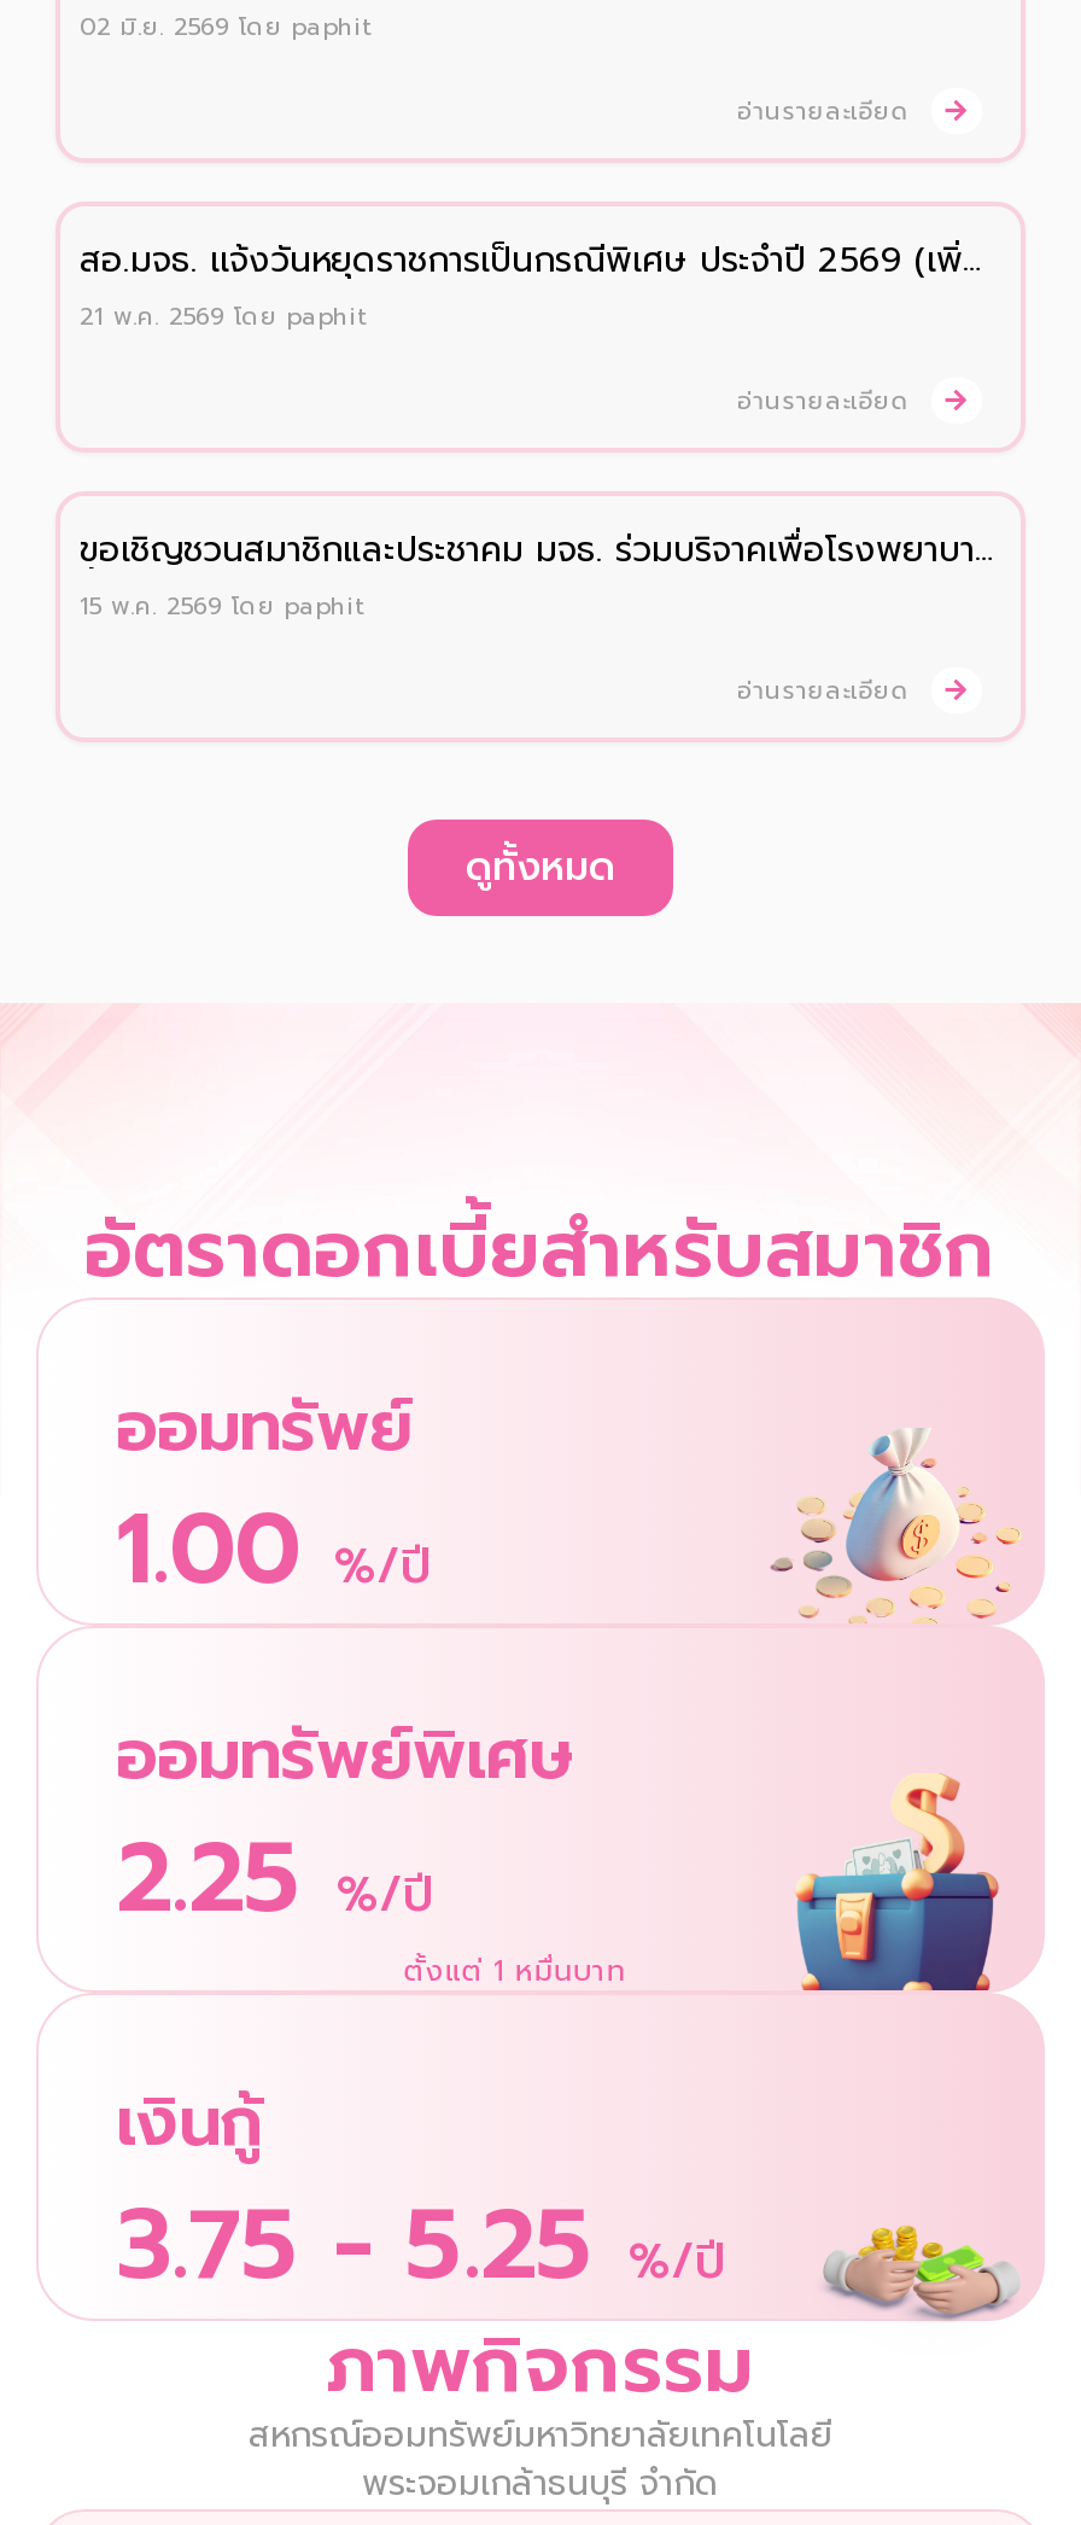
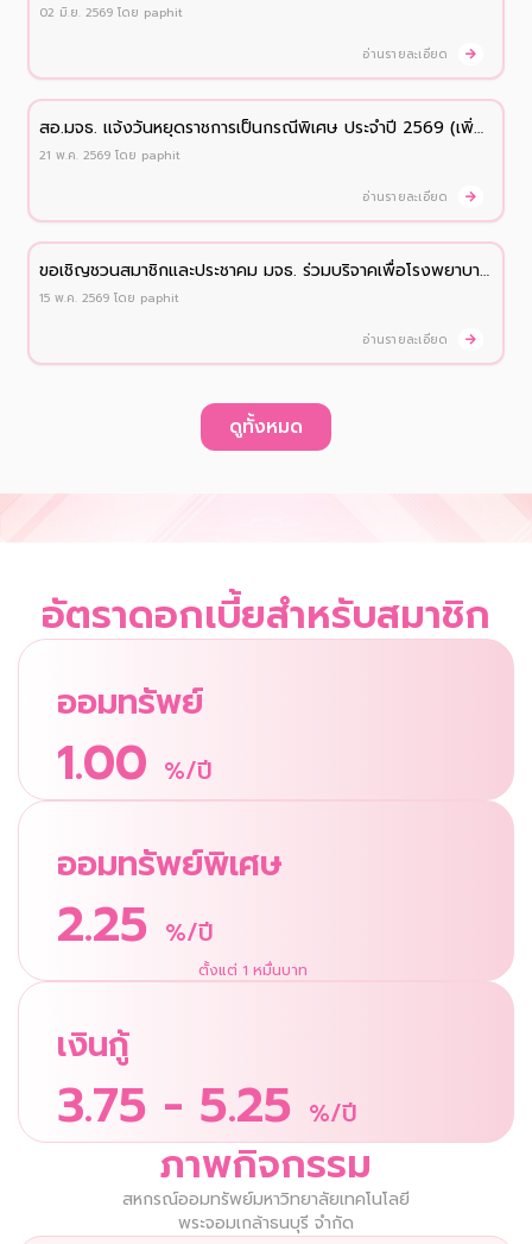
[770,1427,1023,1625] [image] -> none
[794,1772,1001,1994] [image] -> none
[823,2223,1021,2322] [image] -> none

